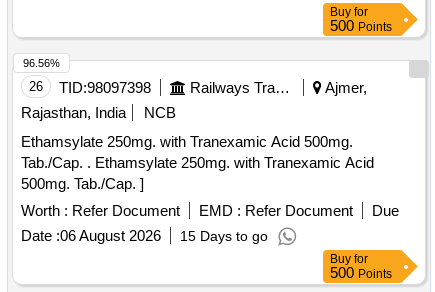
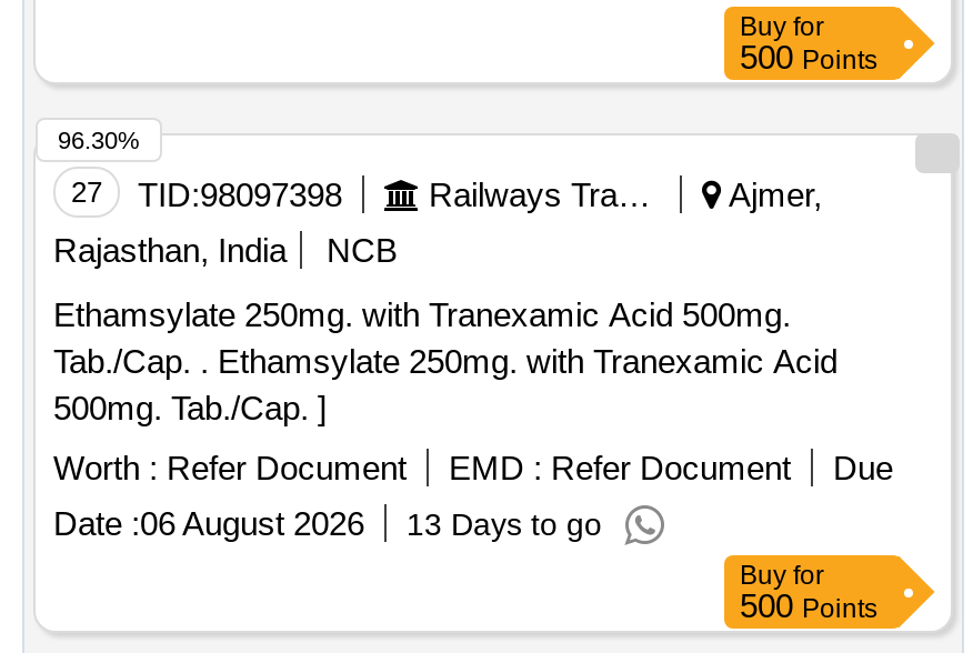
[23,57,60,69] 96.56% -> [58,127,140,154] 96.30%
[29,79,151,96] 26 TID:98097398 -> [71,176,342,214] 27 TID:98097398
[21,227,268,244] Date : 06 August 2026 15 Days to go -> [53,505,602,542] Date : 06 August 2026 13 Days to go

